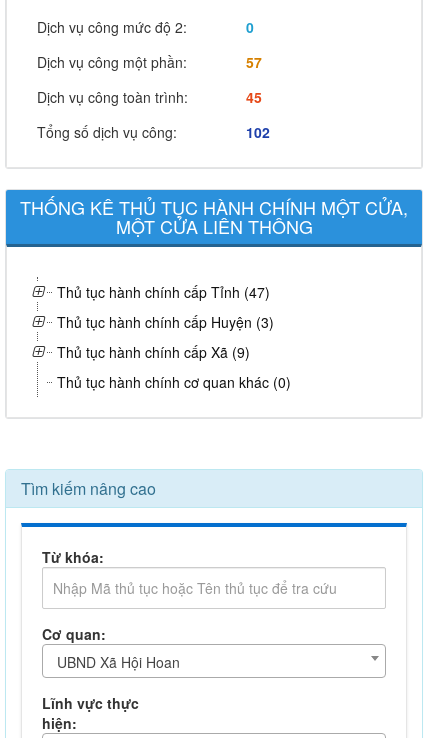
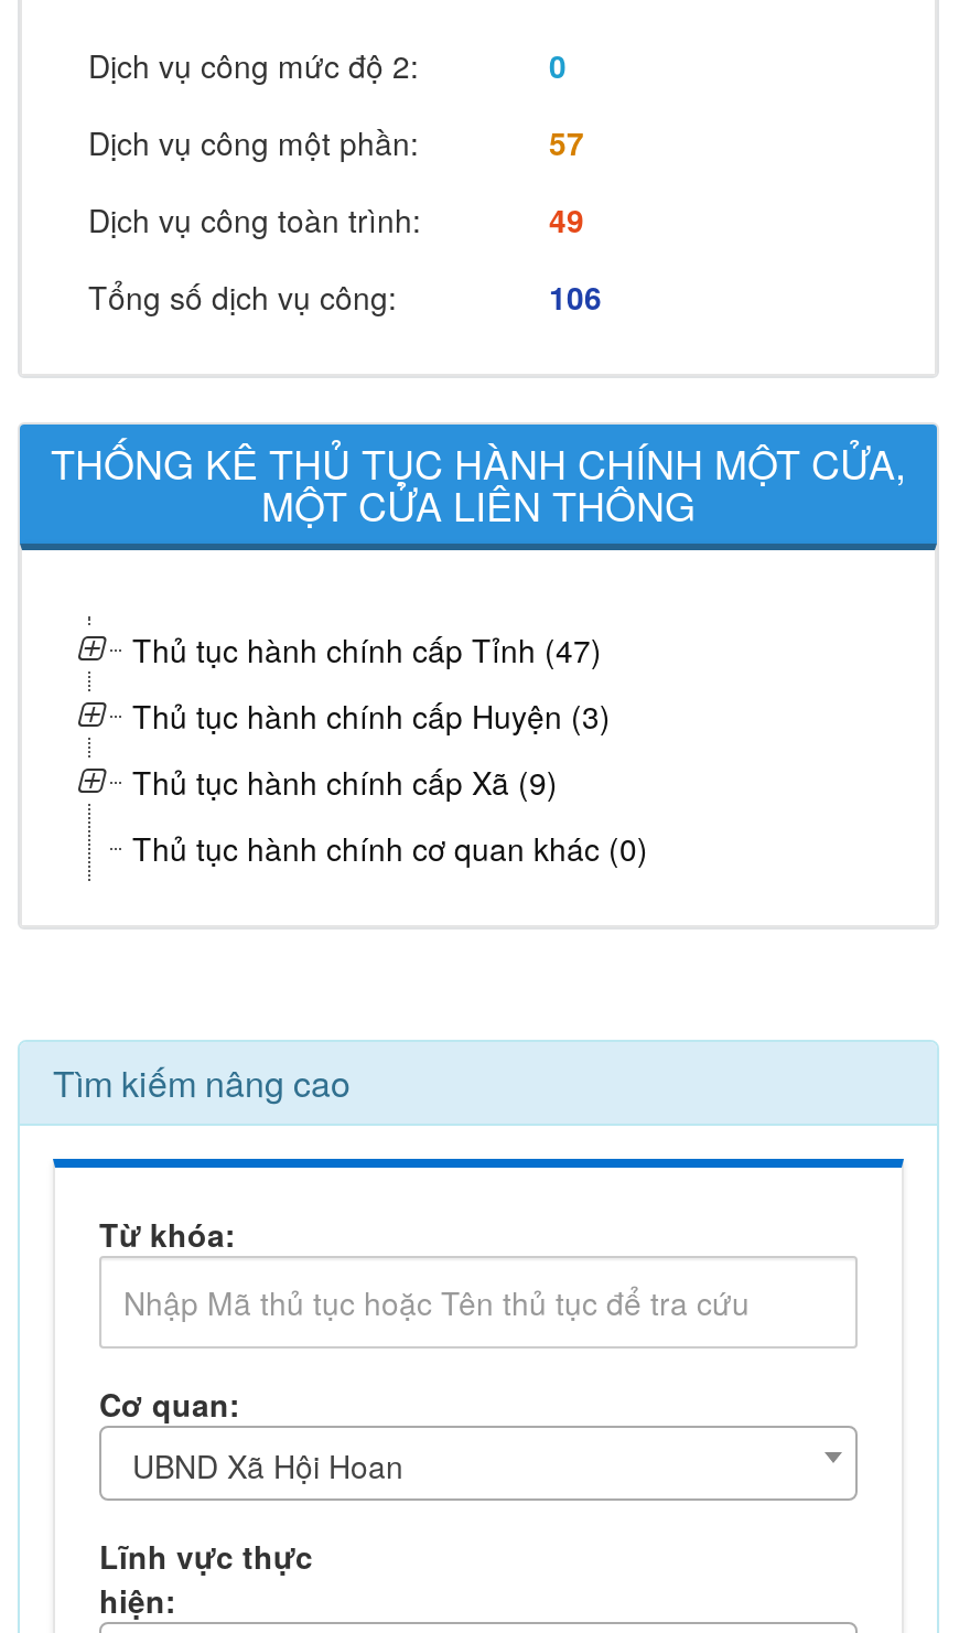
[246,87,262,107] 45 -> [549,197,584,241] 49
[246,122,270,142] 102 -> [549,275,602,319] 106

